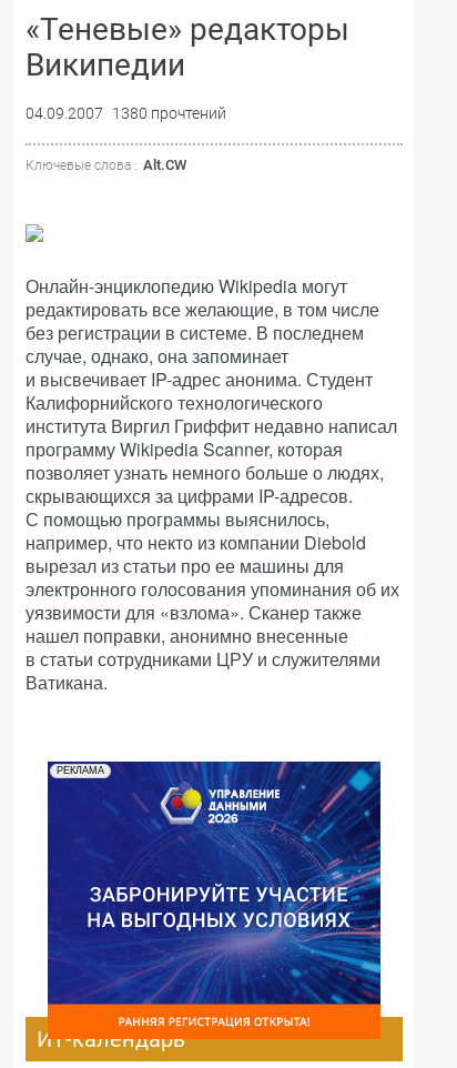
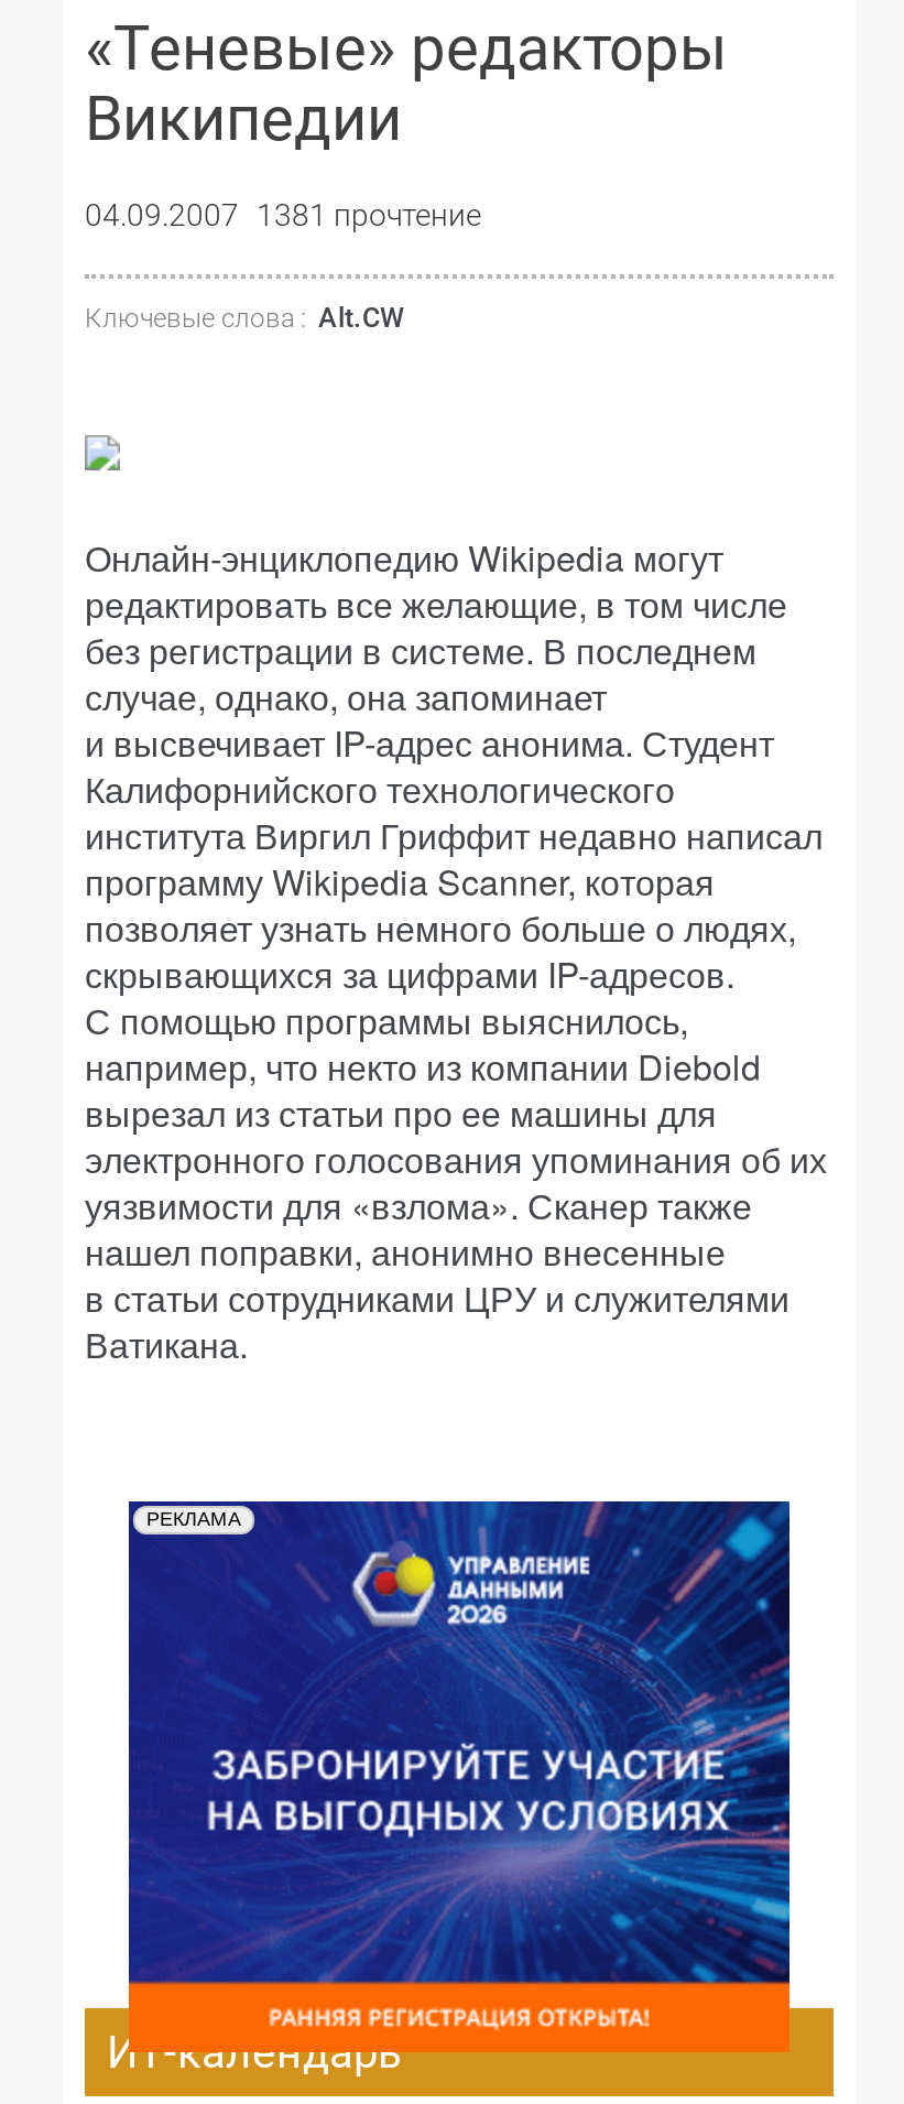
[26,104,226,122] 04.09.2007 1380 прочтений -> [85,197,481,232] 04.09.2007 1381 прочтение

